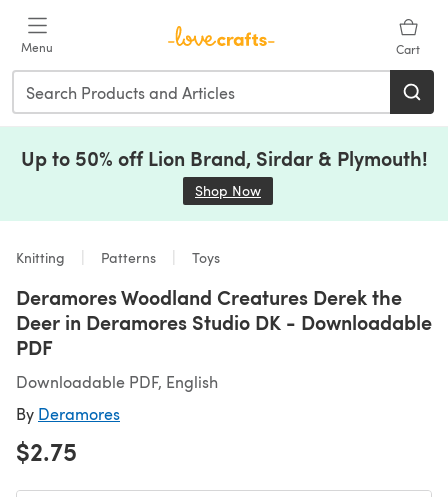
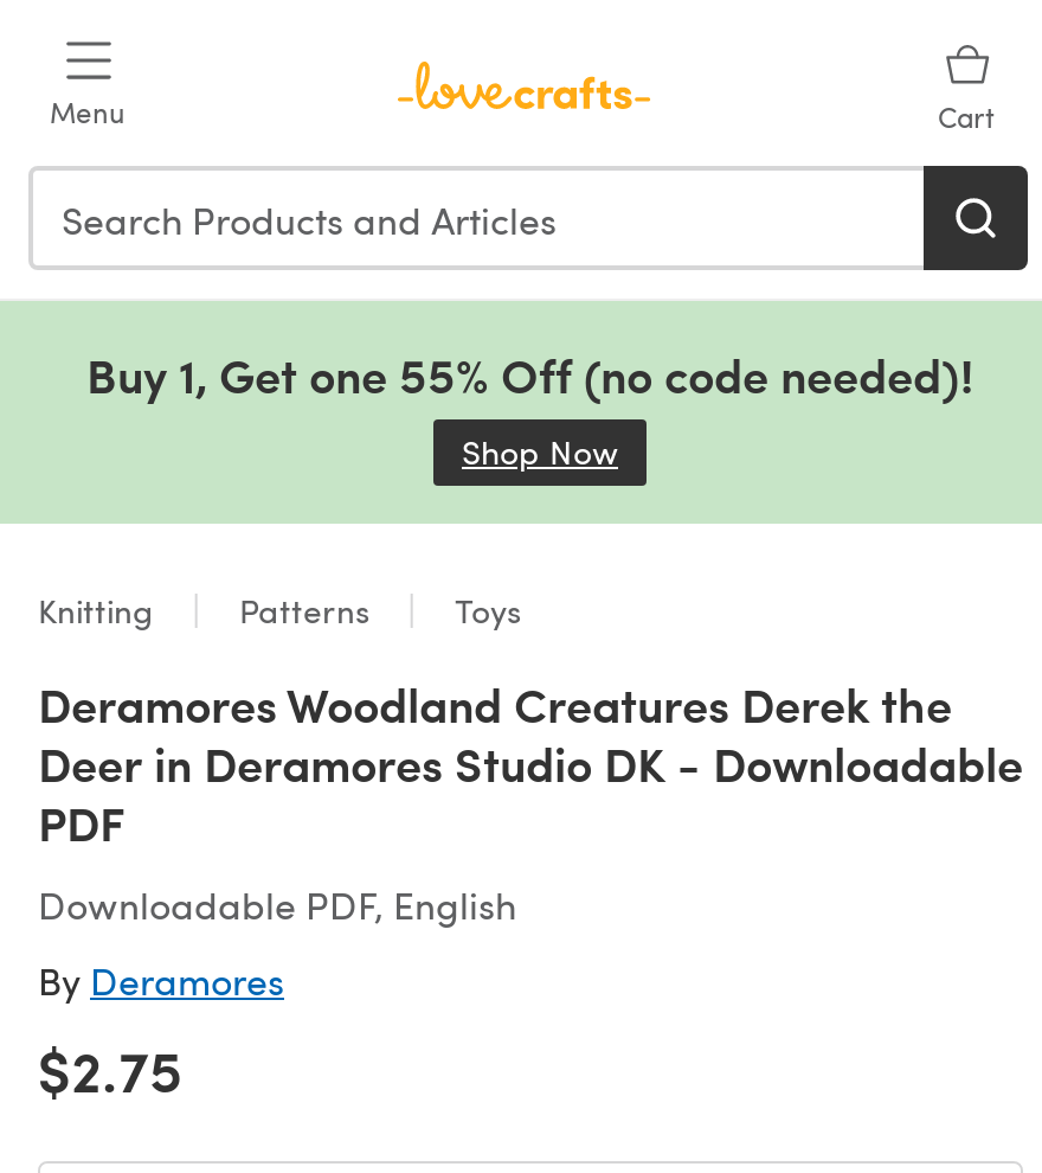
[20,144,427,172] Up to 50% off Lion Brand, Sirdar & Plymouth! -> [86,341,975,408] Buy 1, Get one 55% Off (no code needed)!

